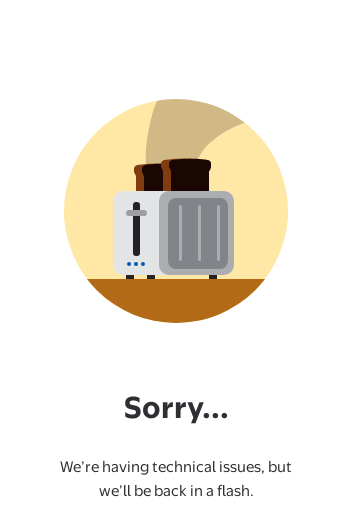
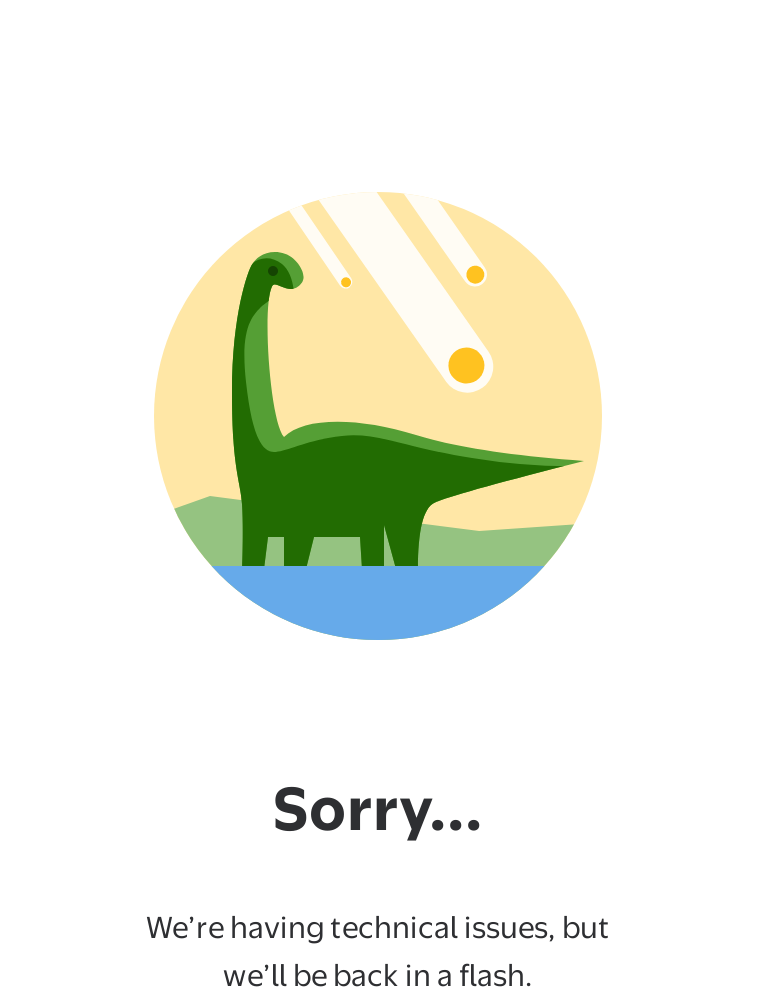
[75,99,276,324] [image] -> [174,194,582,642] [image]

